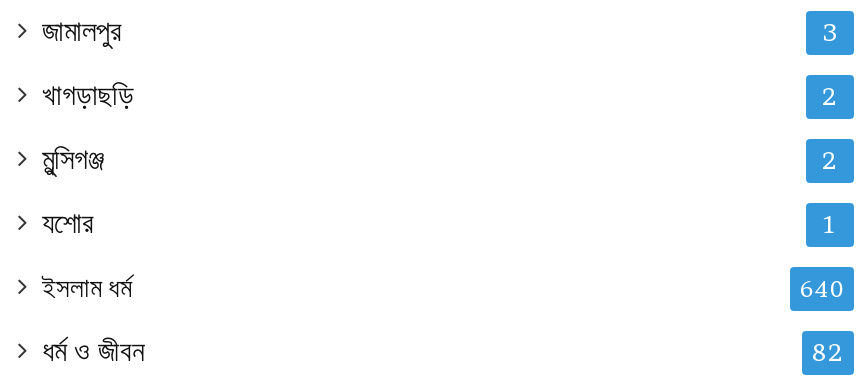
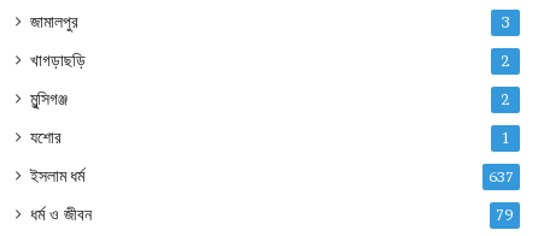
[800,275,844,303] 640 -> [489,169,514,186] 637
[812,337,844,367] 82 -> [496,206,514,224] 79

